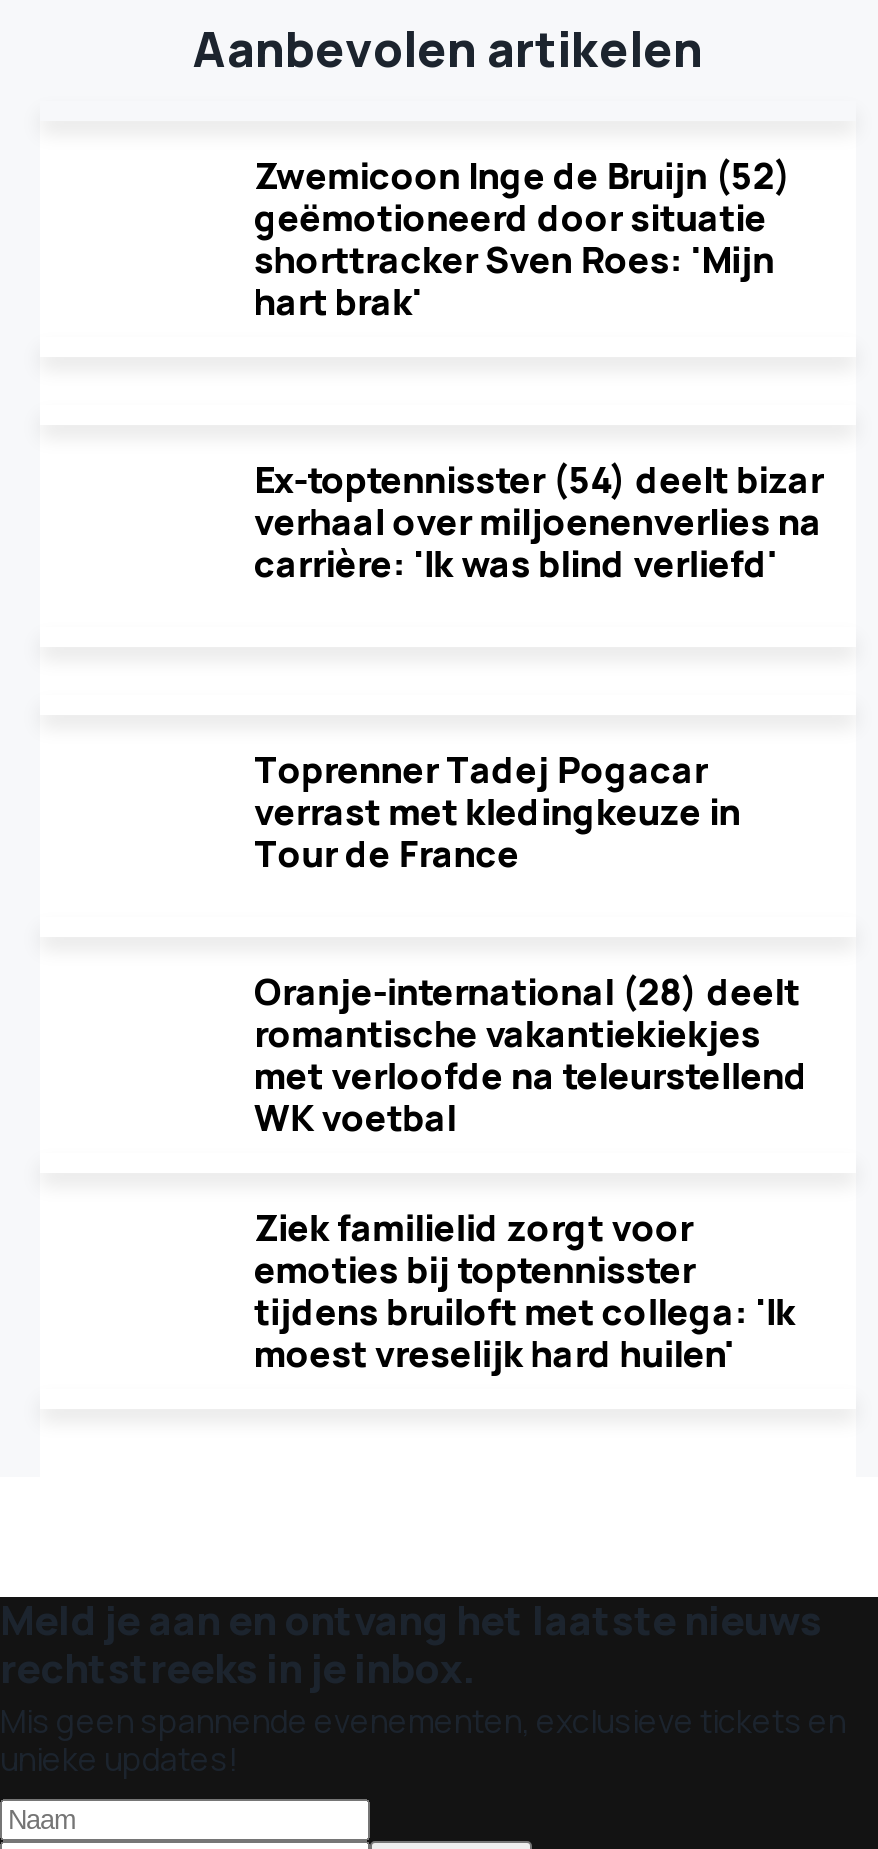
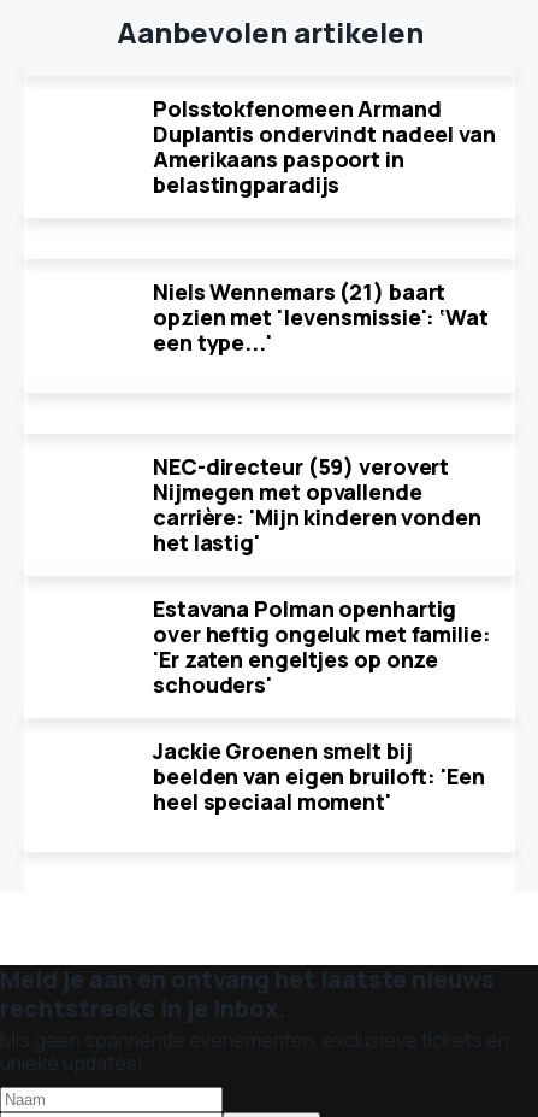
[254,151,792,325] Zwemicoon Inge de Bruijn (52) | geëmotioneerd door situatie | shorttracker Sven Roes: 'Mijn | hart brak' -> [153,94,496,199] Polsstokfenomeen Armand | Duplantis ondervindt nadeel van | Amerikaans paspoort in | belastingparadijs
[254,455,823,587] Ex-toptennisster (54) deelt bizar | verhaal over miljoenenverlies na | carrière: 'Ik was blind verliefd' -> [153,277,489,357] Niels Wennemars (21) baart | opzien met 'levensmissie': ‘Wat | een type...'
[254,745,741,877] Toprenner Tadej Pogacar | verrast met kledingkeuze in | Tour de France -> [153,452,481,557] NEC-directeur (59) verovert | Nijmegen met opvallende | carrière: 'Mijn kinderen vonden | het lastig'
[254,967,808,1141] Oranje-international (28) deelt | romantische vakantiekiekjes | met verloofde na teleurstellend | WK voetbal -> [153,594,491,699] Estavana Polman openhartig | over heftig ongeluk met familie: | 'Er zaten engeltjes op onze | schouders'
[254,1203,795,1377] Ziek familielid zorgt voor | emoties bij toptennisster | tijdens bruiloft met collega: 'Ik | moest vreselijk hard huilen' -> [153,736,485,816] Jackie Groenen smelt bij | beelden van eigen bruiloft: 'Een | heel speciaal moment'

